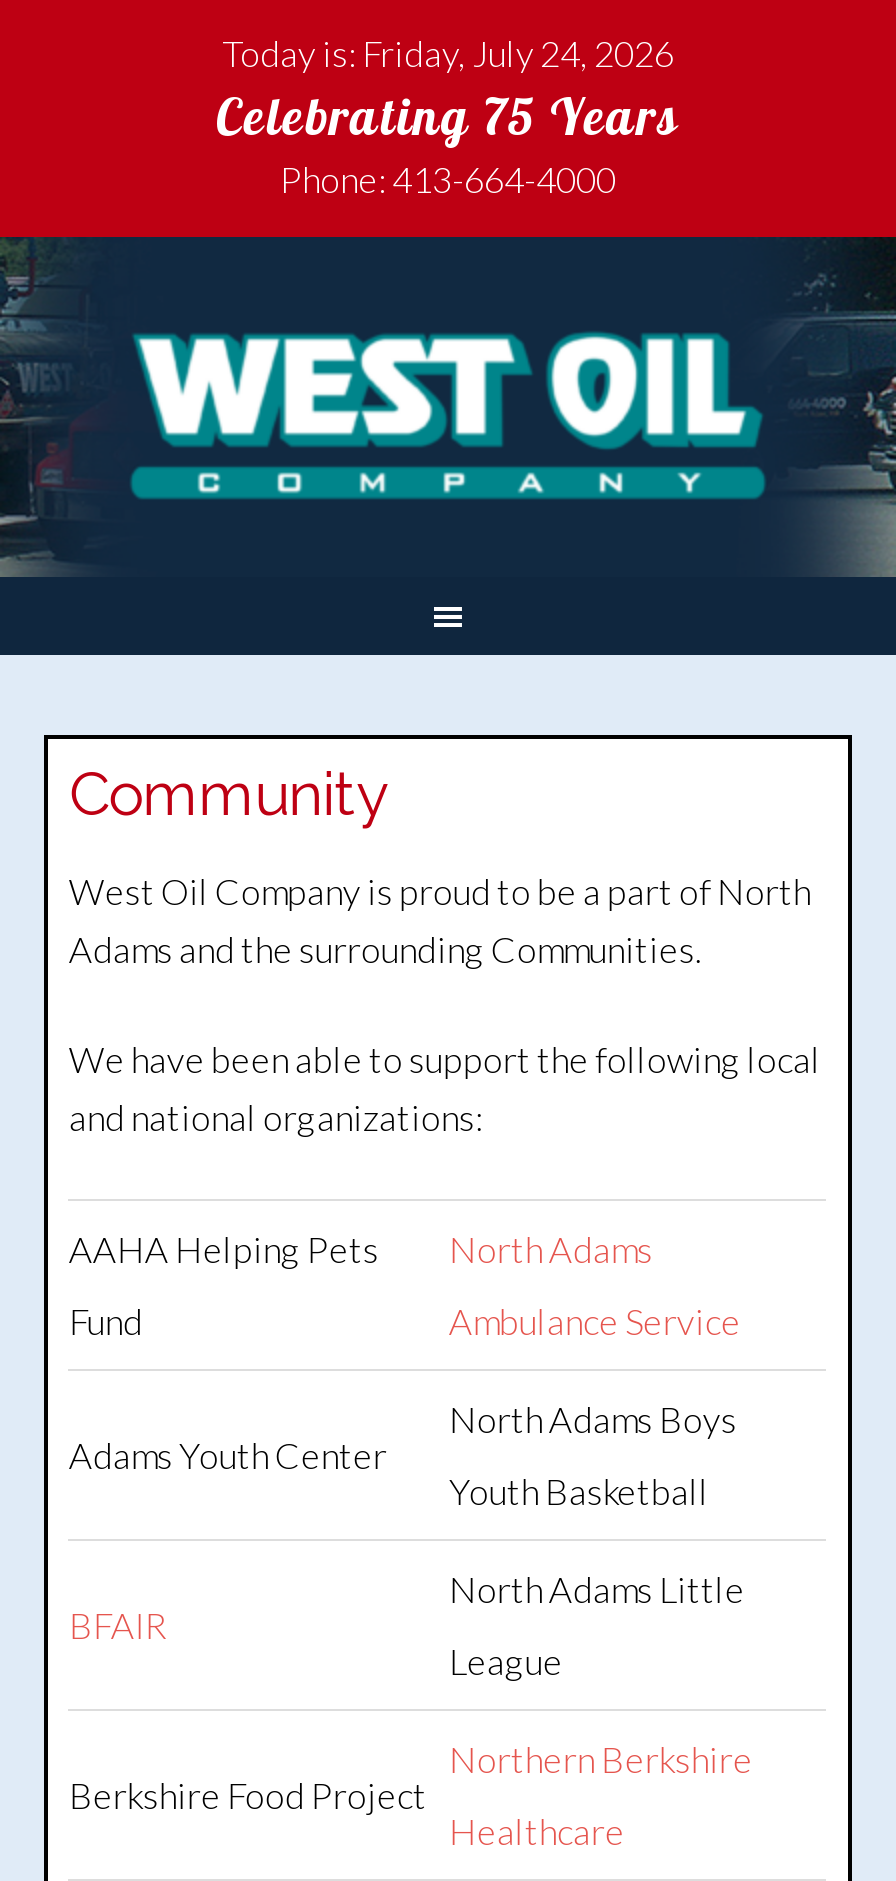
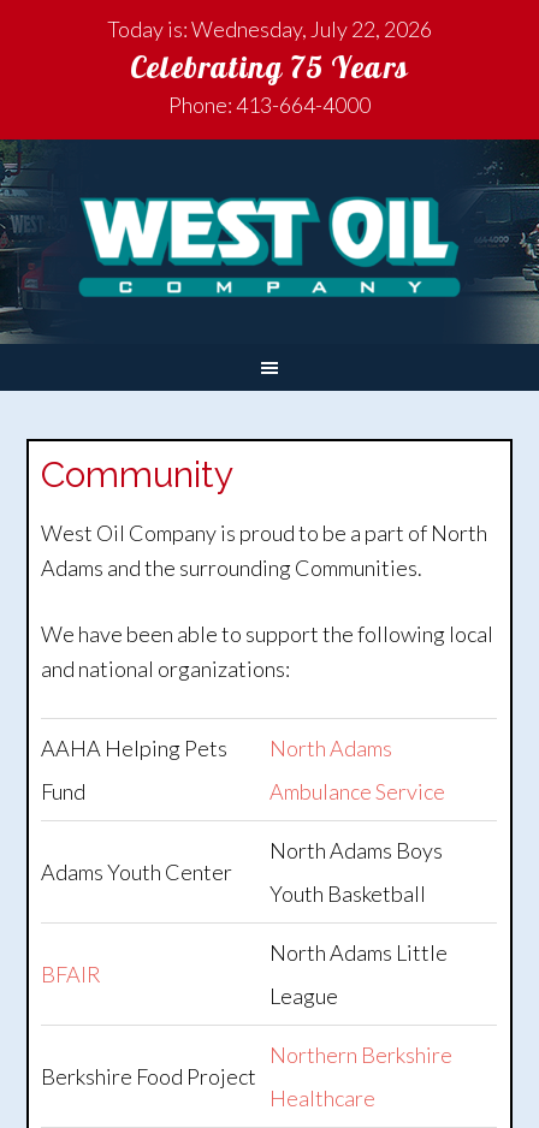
[222,31,674,75] Today is: Friday, July 24, 2026 -> [107,16,432,42] Today is: Wednesday, July 22, 2026

